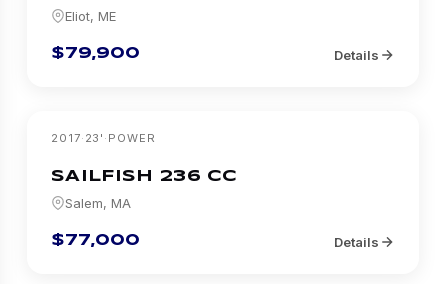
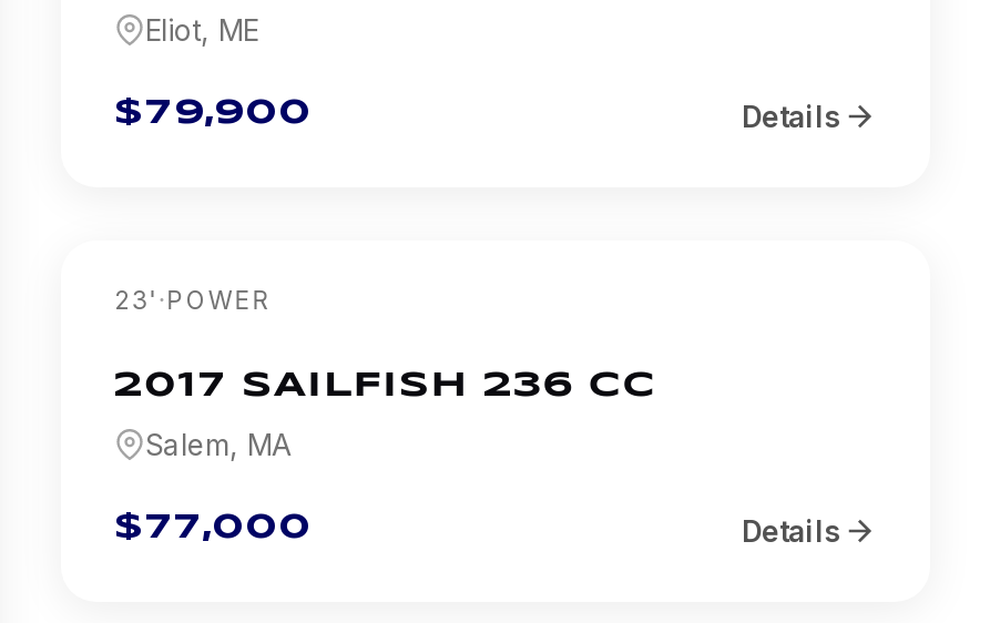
[51,131,156,145] 2017 · 23 ' · POWER -> [114,285,272,316] 23 ' · POWER
[51,169,238,184] SAILFISH 236 CC -> [114,369,656,402] 2017 SAILFISH 236 CC

